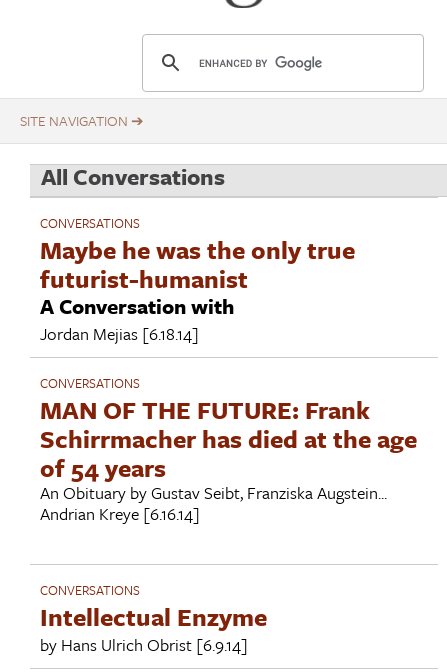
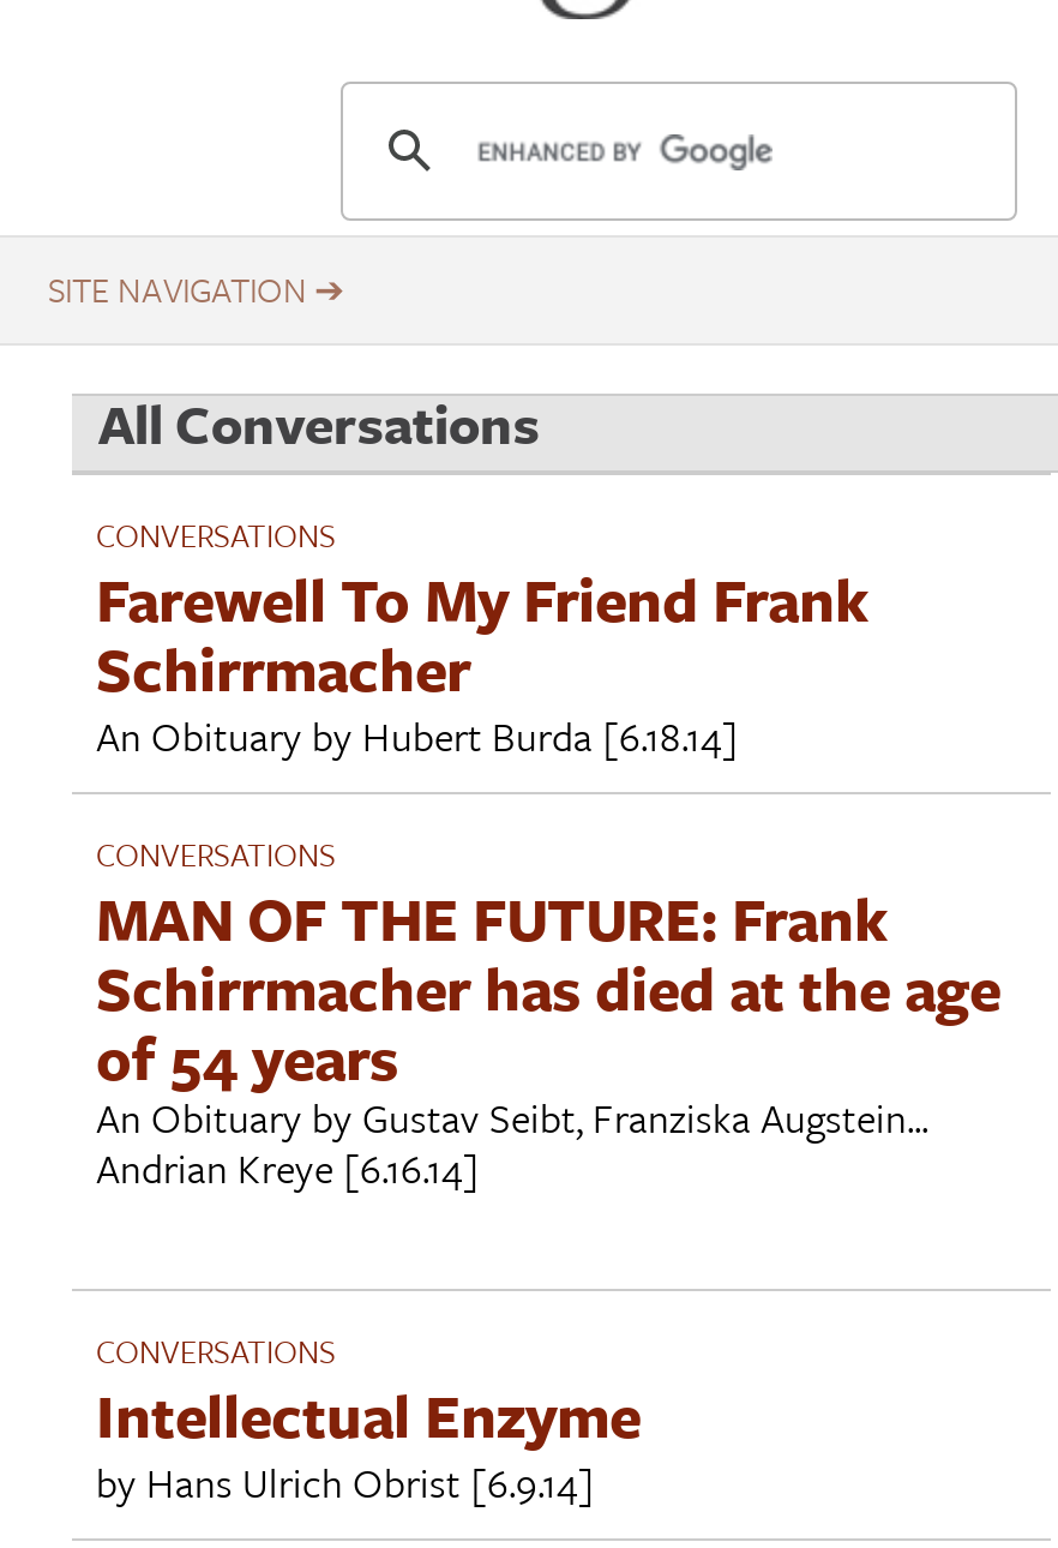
[40,232,355,346] Maybe he was the only true | futurist-humanist | A Conversation with | Jordan Mejias [6.18.14] -> [96,556,868,765] Farewell To My Friend Frank | Schirrmacher | An Obituary by Hubert Burda [6.18.14]

